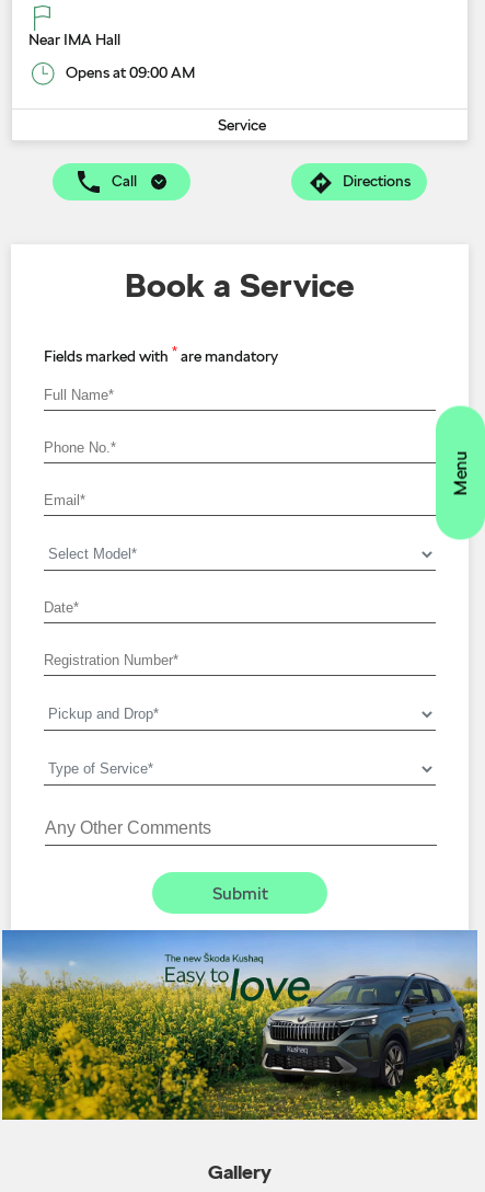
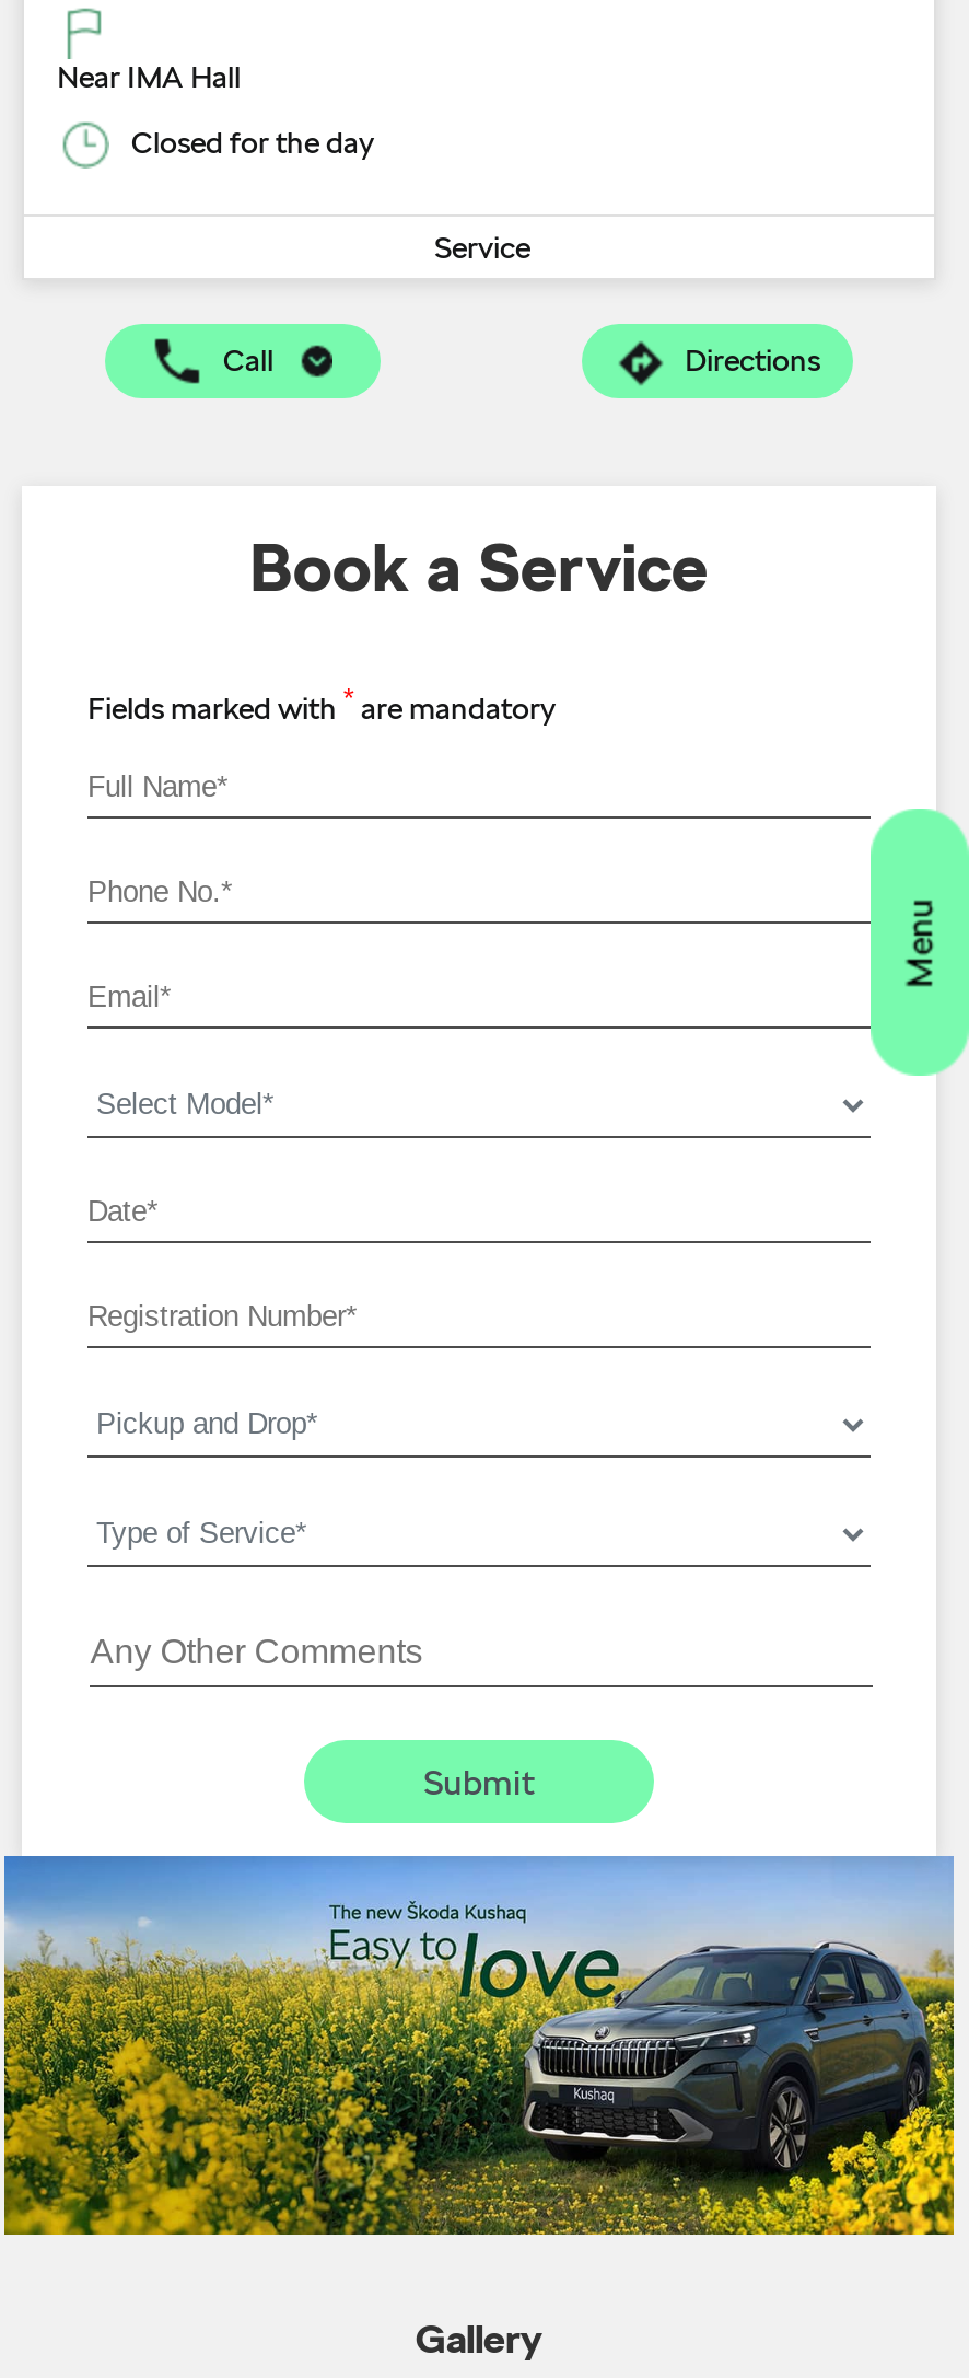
[66,64,195,81] Opens at 09:00 AM -> [131,125,374,160] Closed for the day

